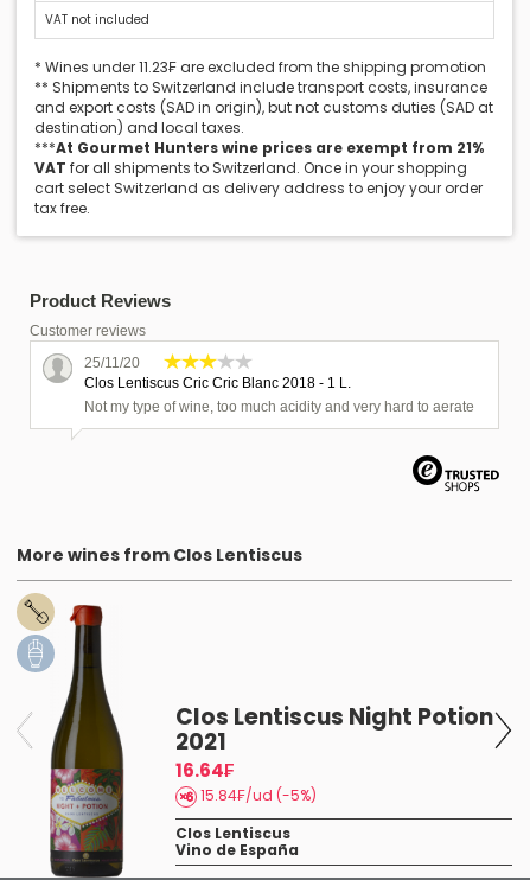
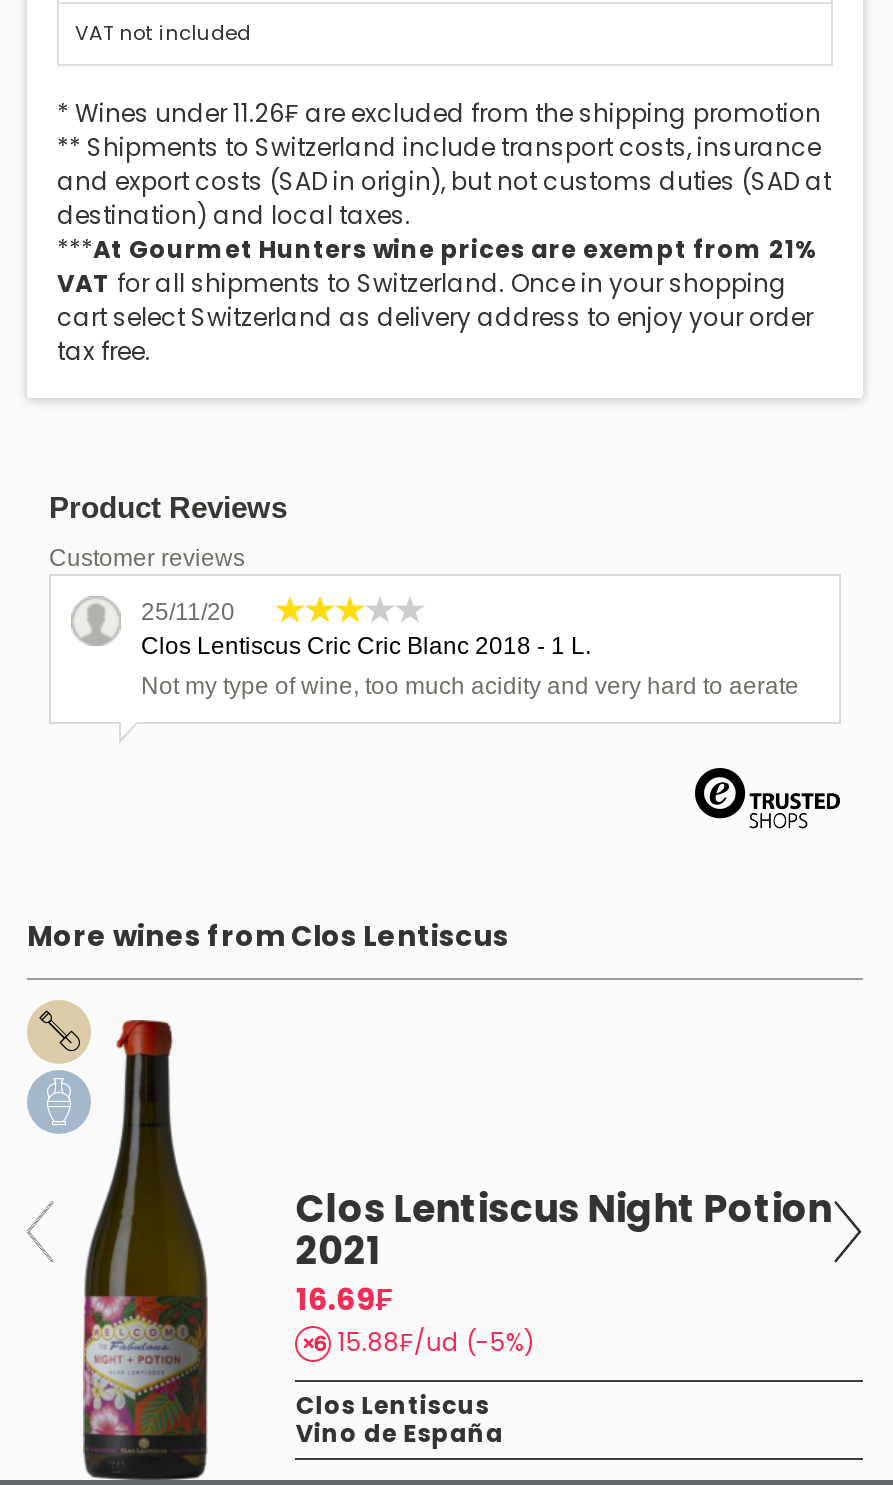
[34,57,486,77] * Wines under 11.23₣ are excluded from the shipping promotion -> [57,96,821,130] * Wines under 11.26₣ are excluded from the shipping promotion
[176,758,317,806] 16.64₣ | 15.84₣/ud (-5%) -> [296,1278,534,1359] 16.69₣ | 15.88₣/ud (-5%)

